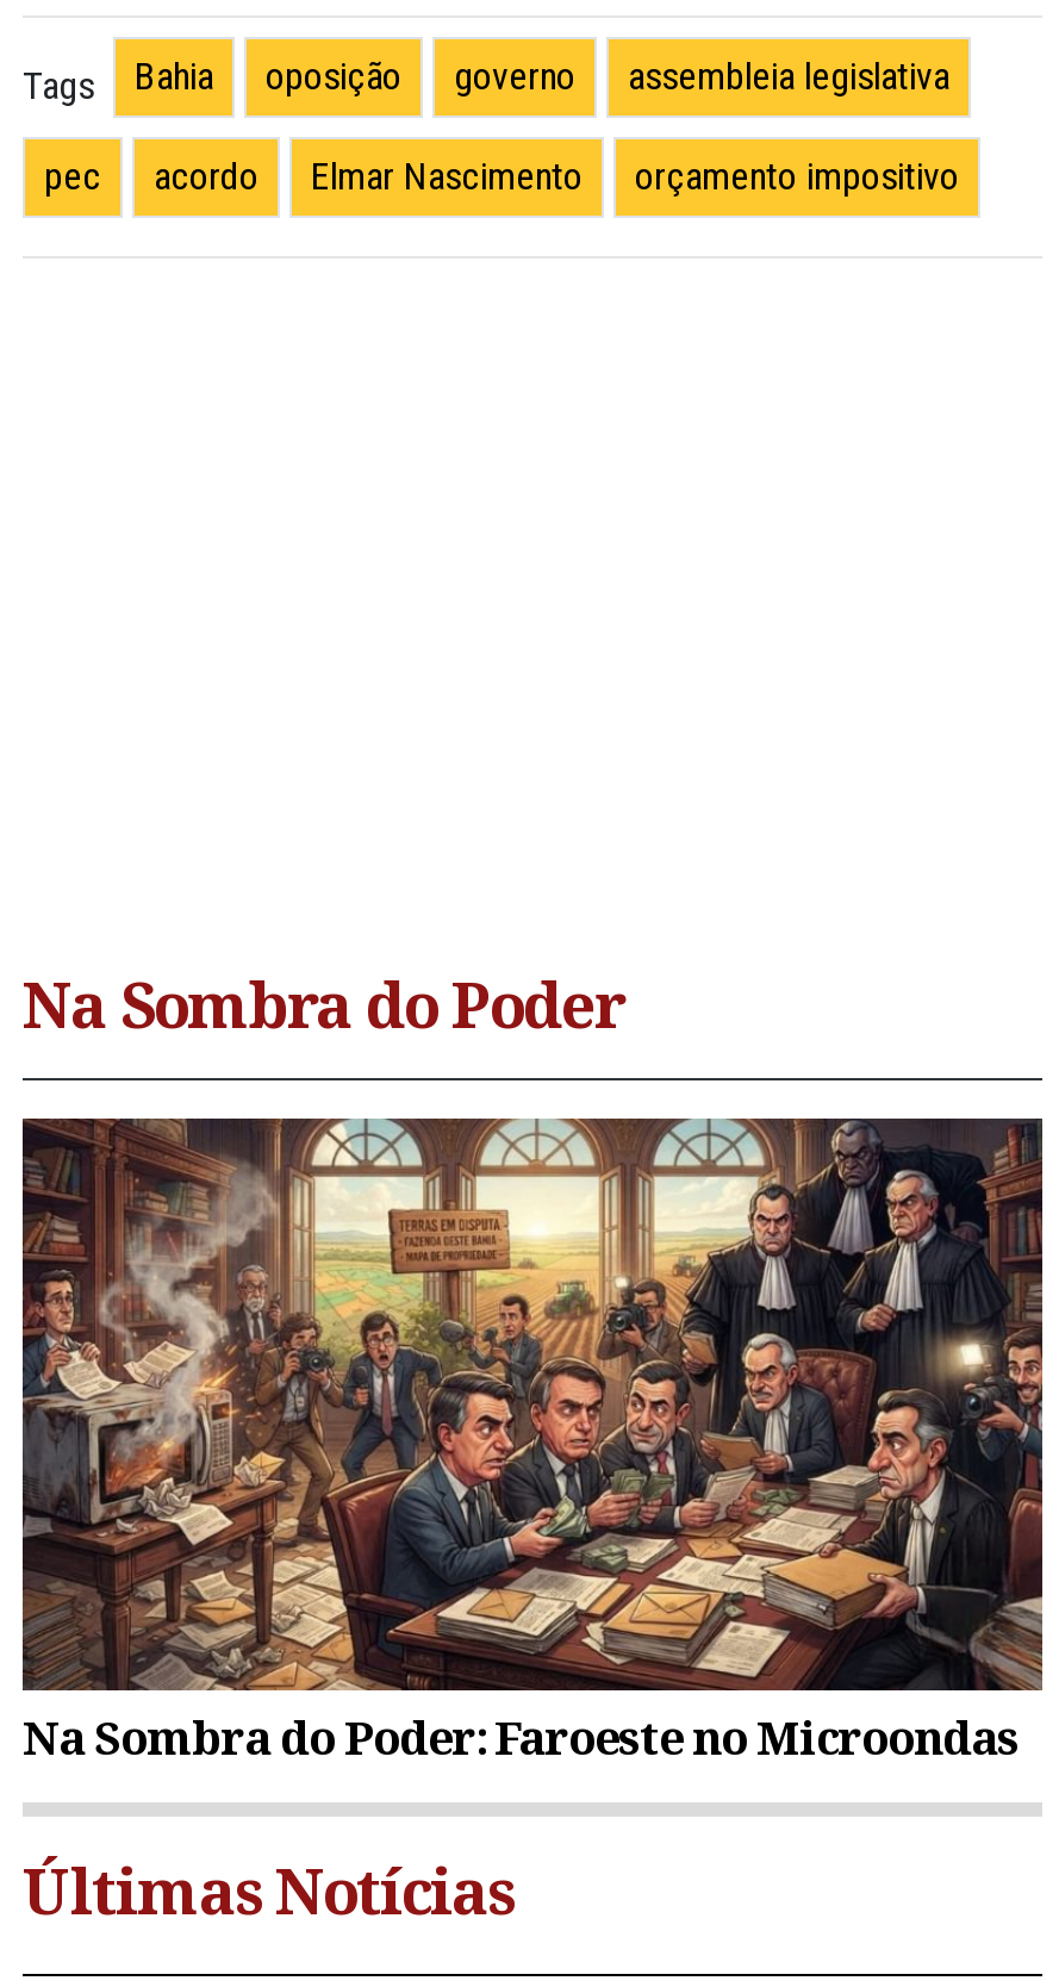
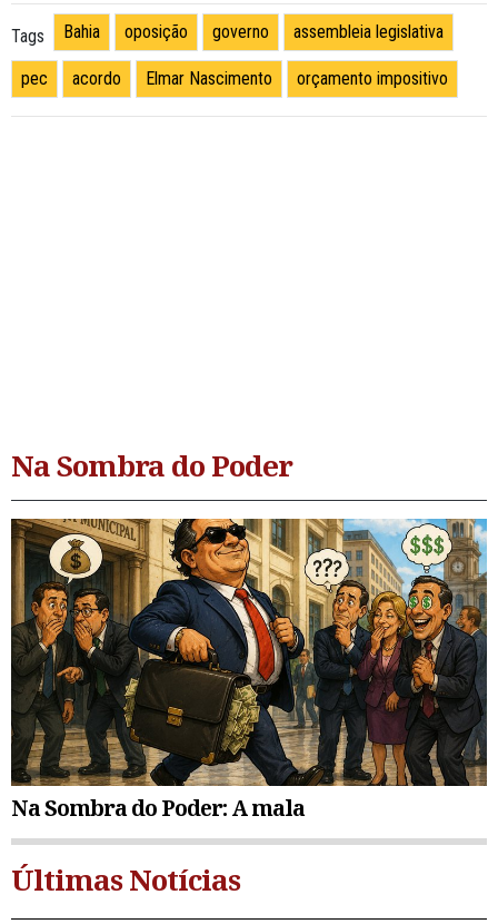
[23,1116,1045,1770] [image] | Na Sombra do Poder: Faroeste no Microondas -> [11,518,488,823] [image] | Na Sombra do Poder: A mala

